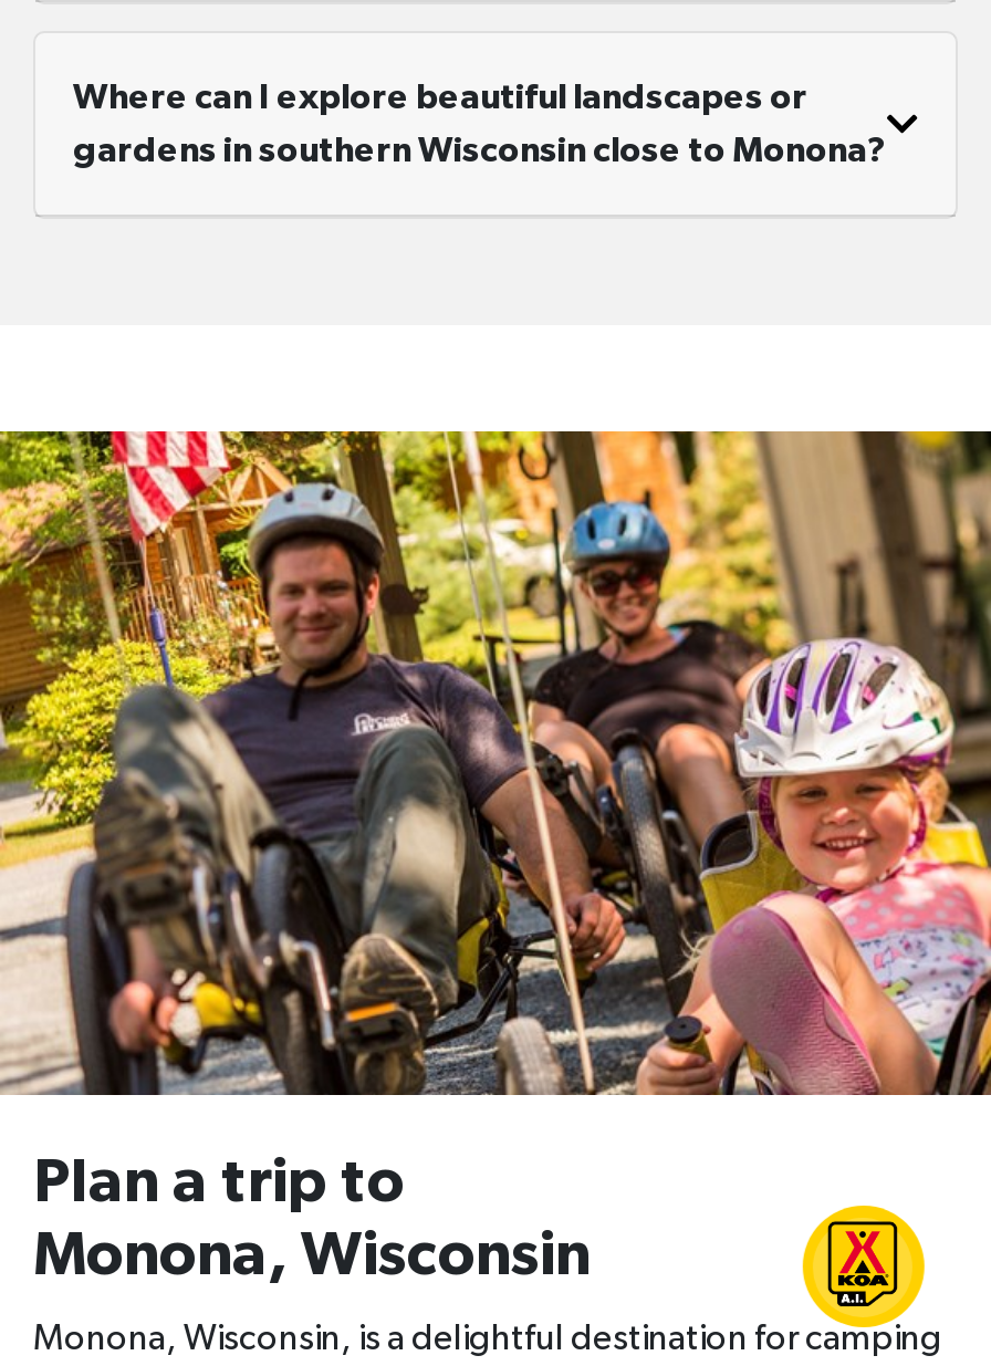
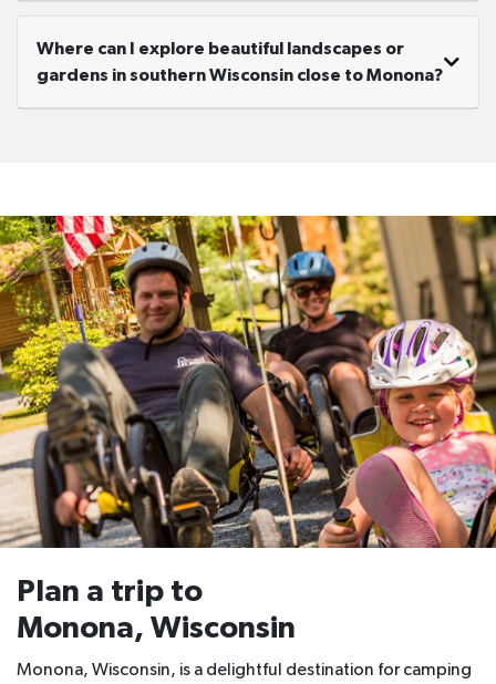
[801,1203,927,1316] [image] -> none

